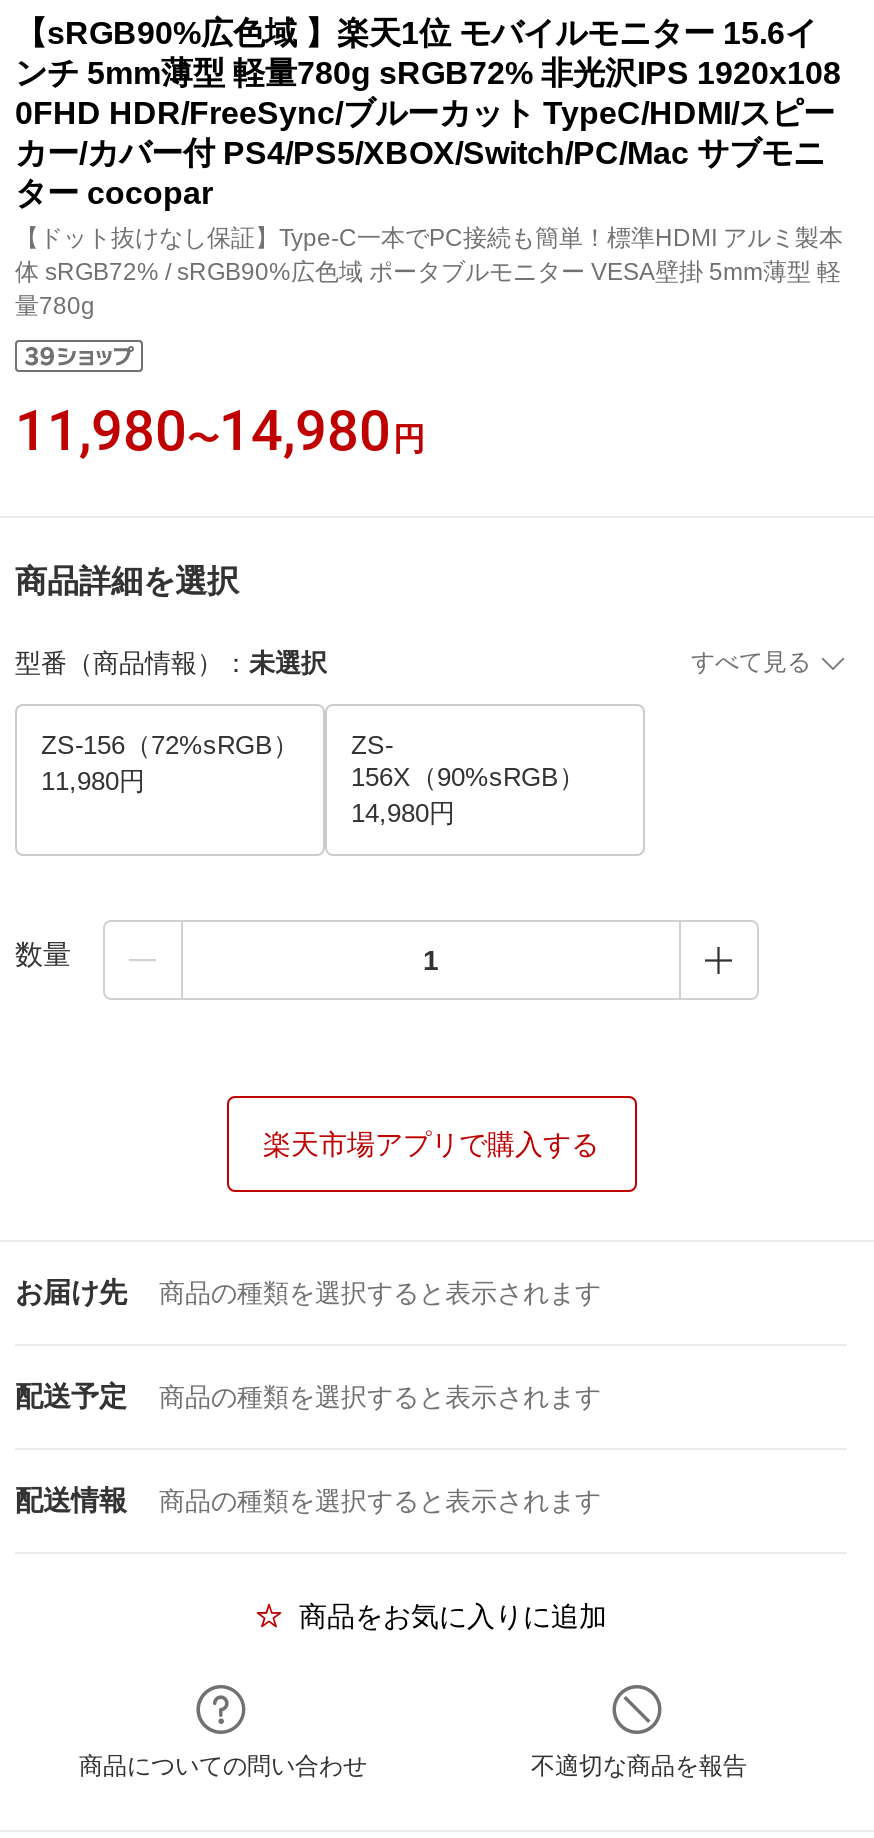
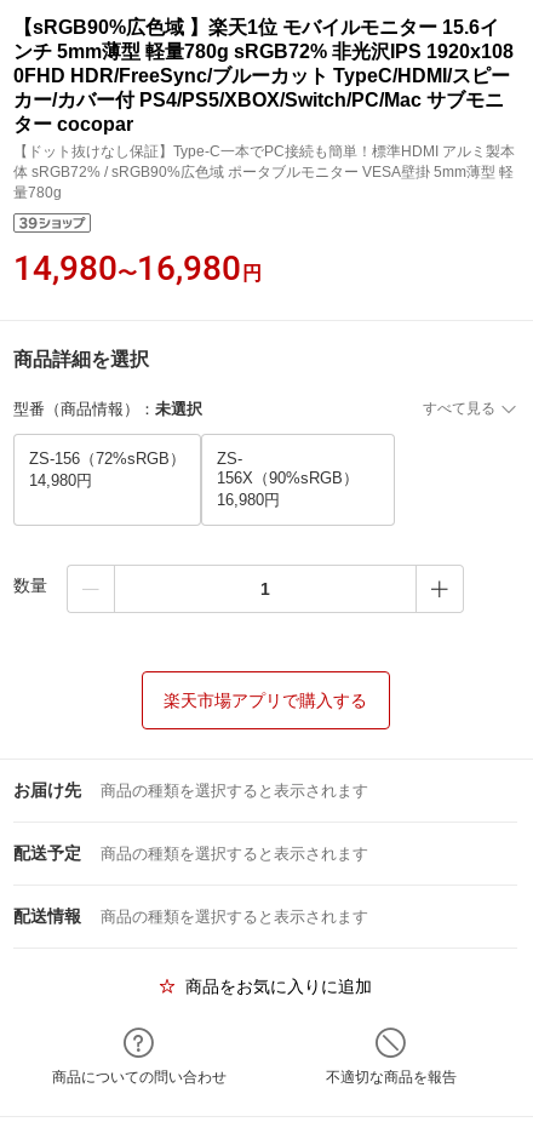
[15,398,425,464] 11,980〜14,980円 -> [13,248,262,288] 14,980〜16,980円
[41,766,145,796] 11,980円 -> [29,471,92,490] 14,980円
[351,798,455,828] 14,980円 -> [217,491,280,509] 16,980円

